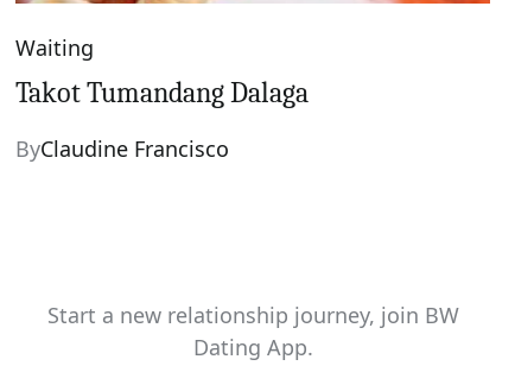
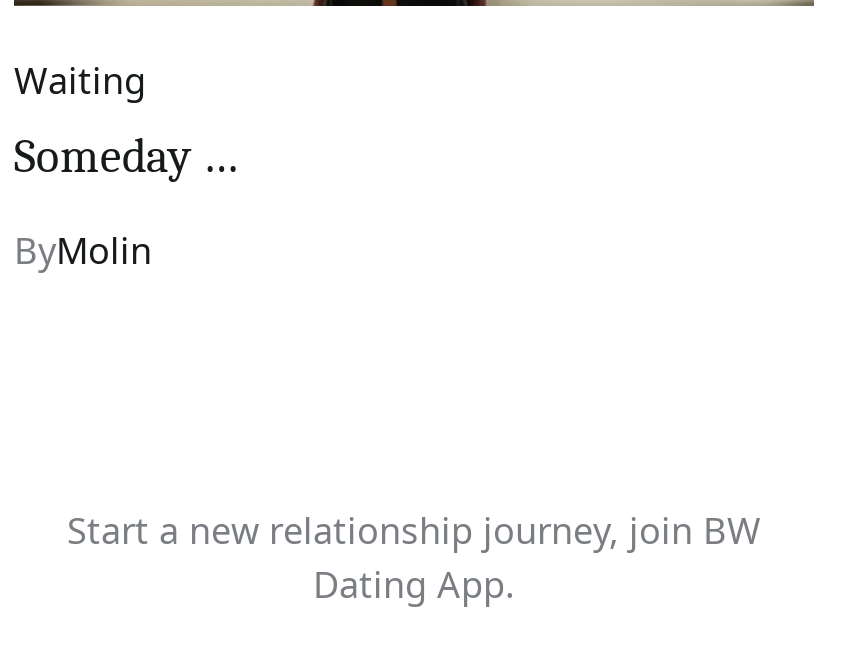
[15,76,309,109] Takot Tumandang Dalaga -> [14,128,238,184] Someday …
[15,134,229,163] ByClaudine Francisco -> [14,226,152,274] ByMolin

